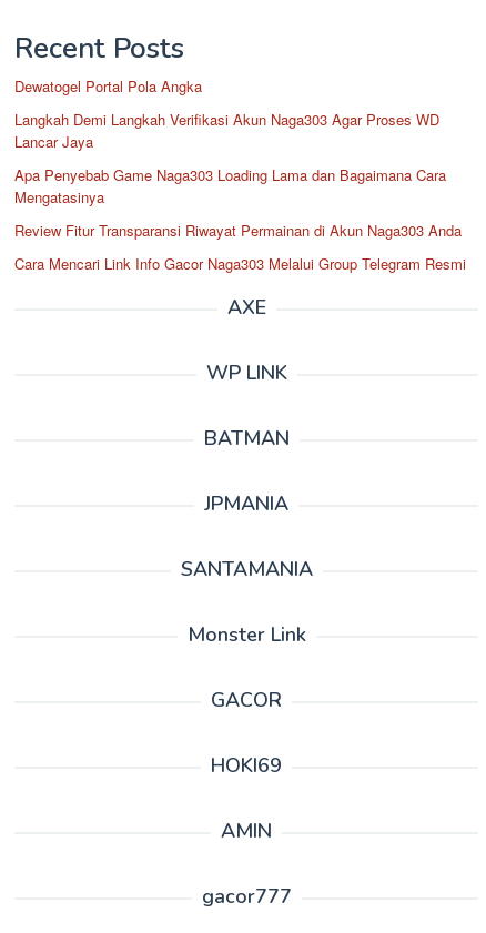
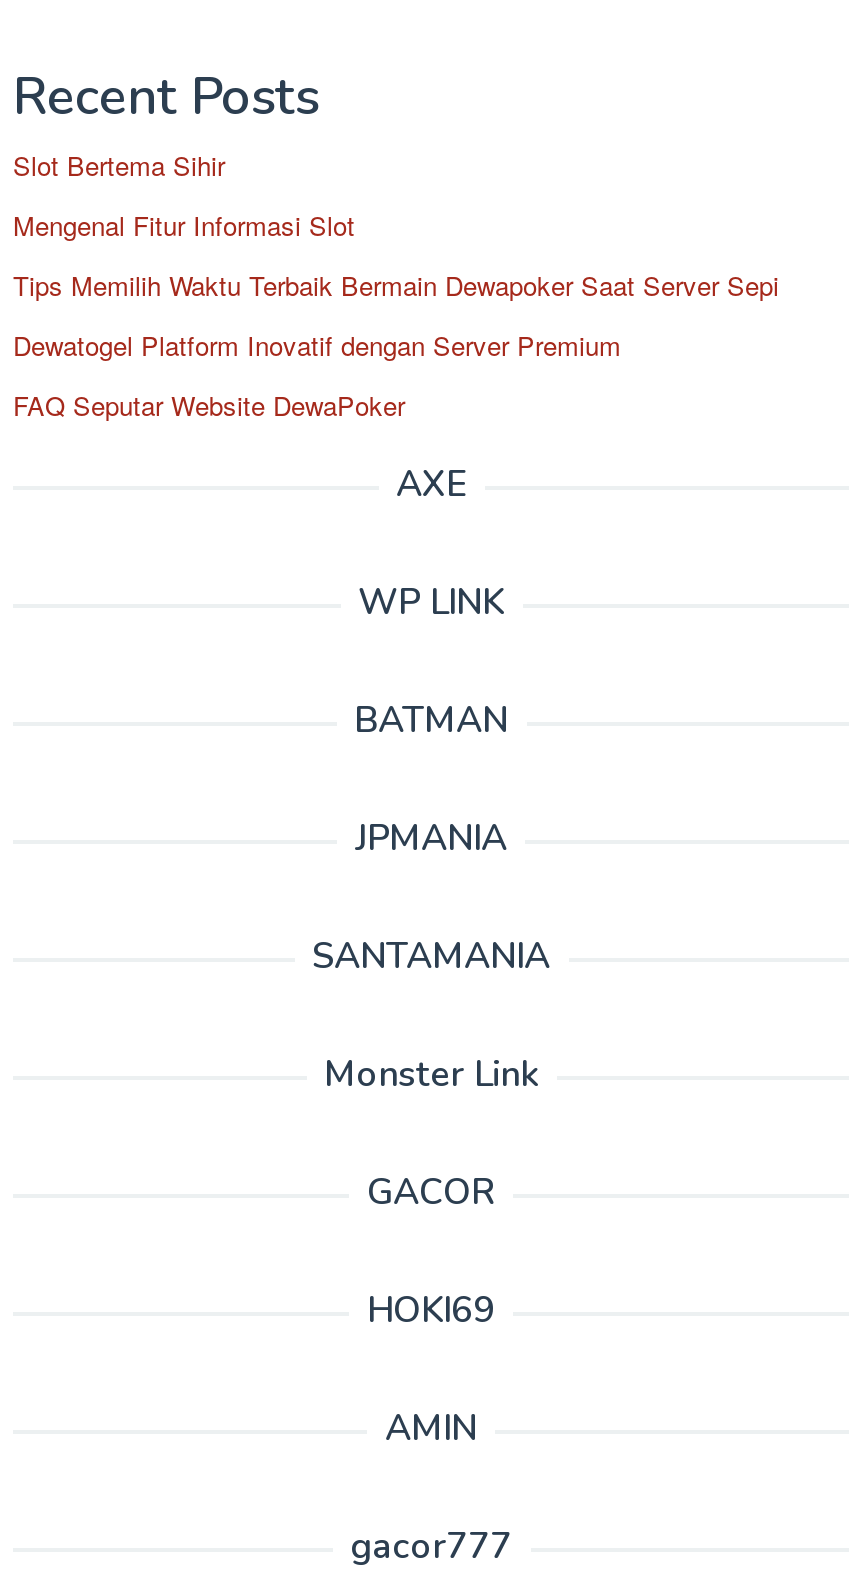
[14,75,202,97] Dewatogel Portal Pola Angka -> [13,146,225,184] Slot Bertema Sihir
[14,109,439,152] Langkah Demi Langkah Verifikasi Akun Naga303 Agar Proses WD | Lancar Jaya -> [13,206,355,244] Mengenal Fitur Informasi Slot
[14,164,446,207] Apa Penyebab Game Naga303 Loading Lama dan Bagaimana Cara | Mengatasinya -> [13,266,779,304] Tips Memilih Waktu Terbaik Bermain Dewapoker Saat Server Sepi
[14,220,462,241] Review Fitur Transparansi Riwayat Permainan di Akun Naga303 Anda -> [13,326,621,364] Dewatogel Platform Inovatif dengan Server Premium
[14,253,466,274] Cara Mencari Link Info Gacor Naga303 Melalui Group Telegram Resmi -> [13,386,405,424] FAQ Seputar Website DewaPoker

